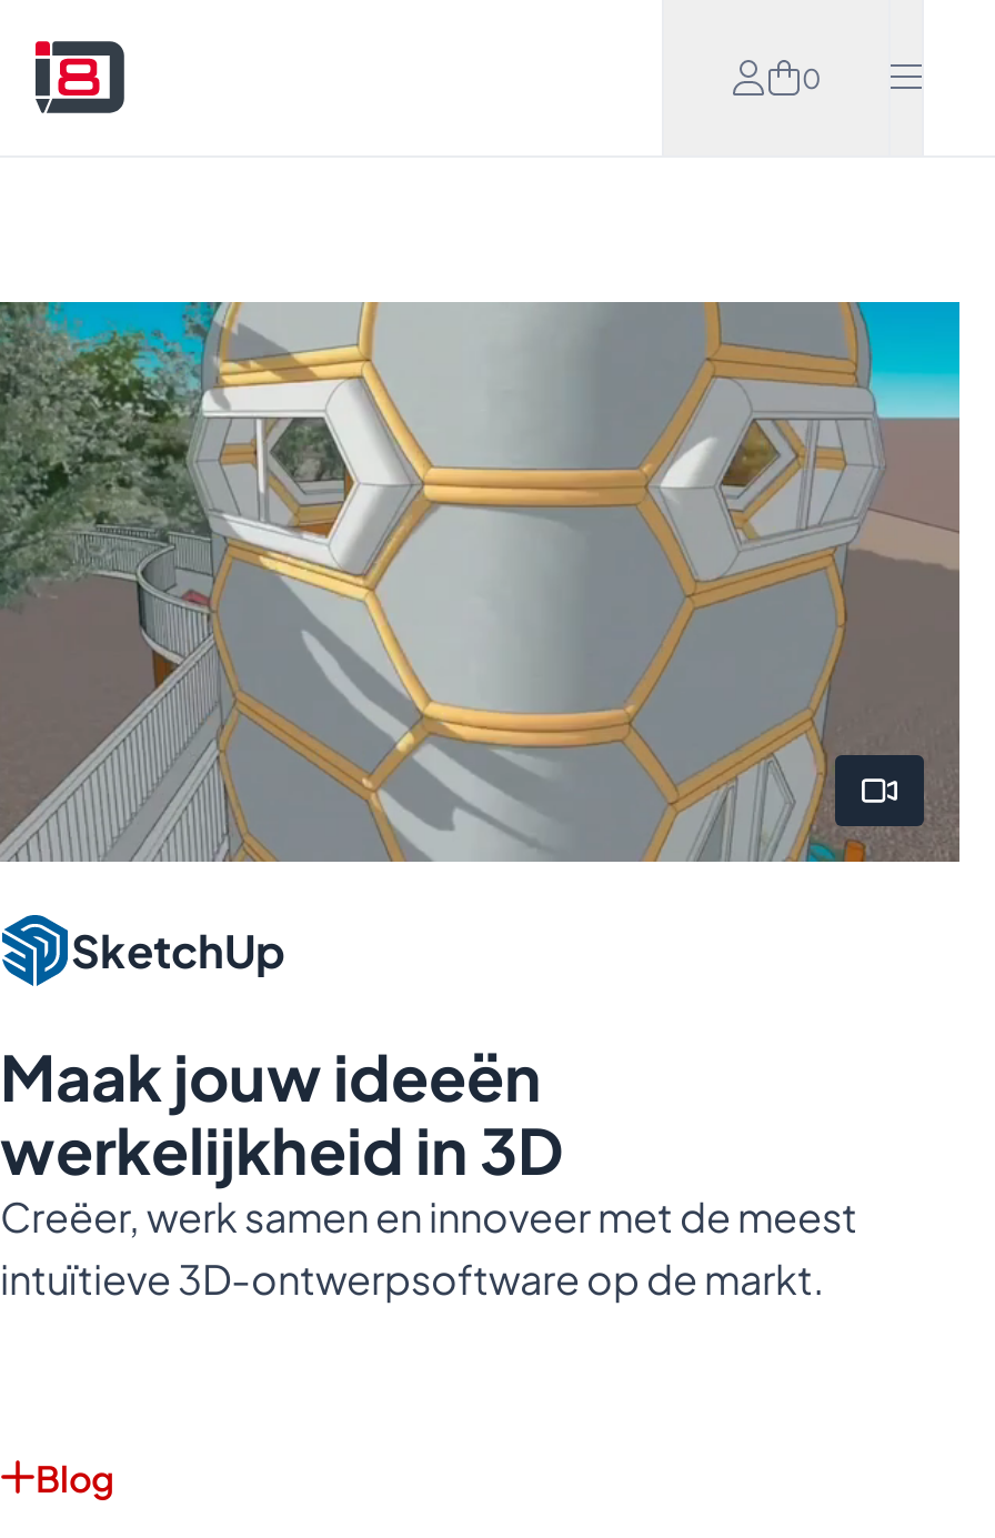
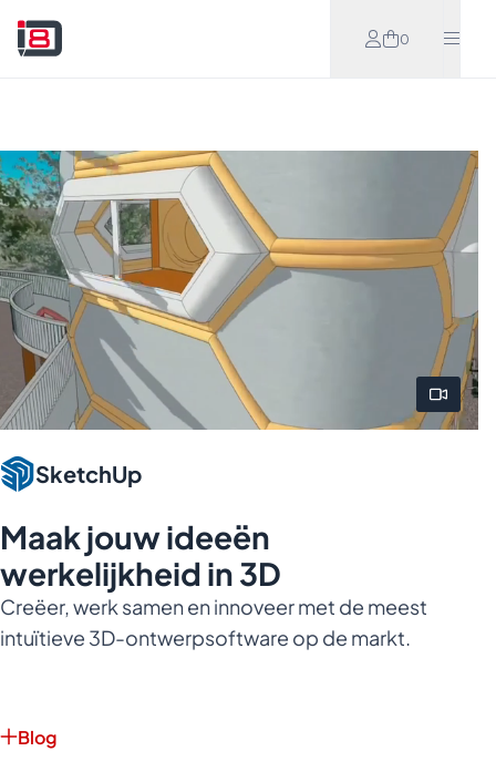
[7,300,962,864] [image] -> [3,150,479,431] [image]

